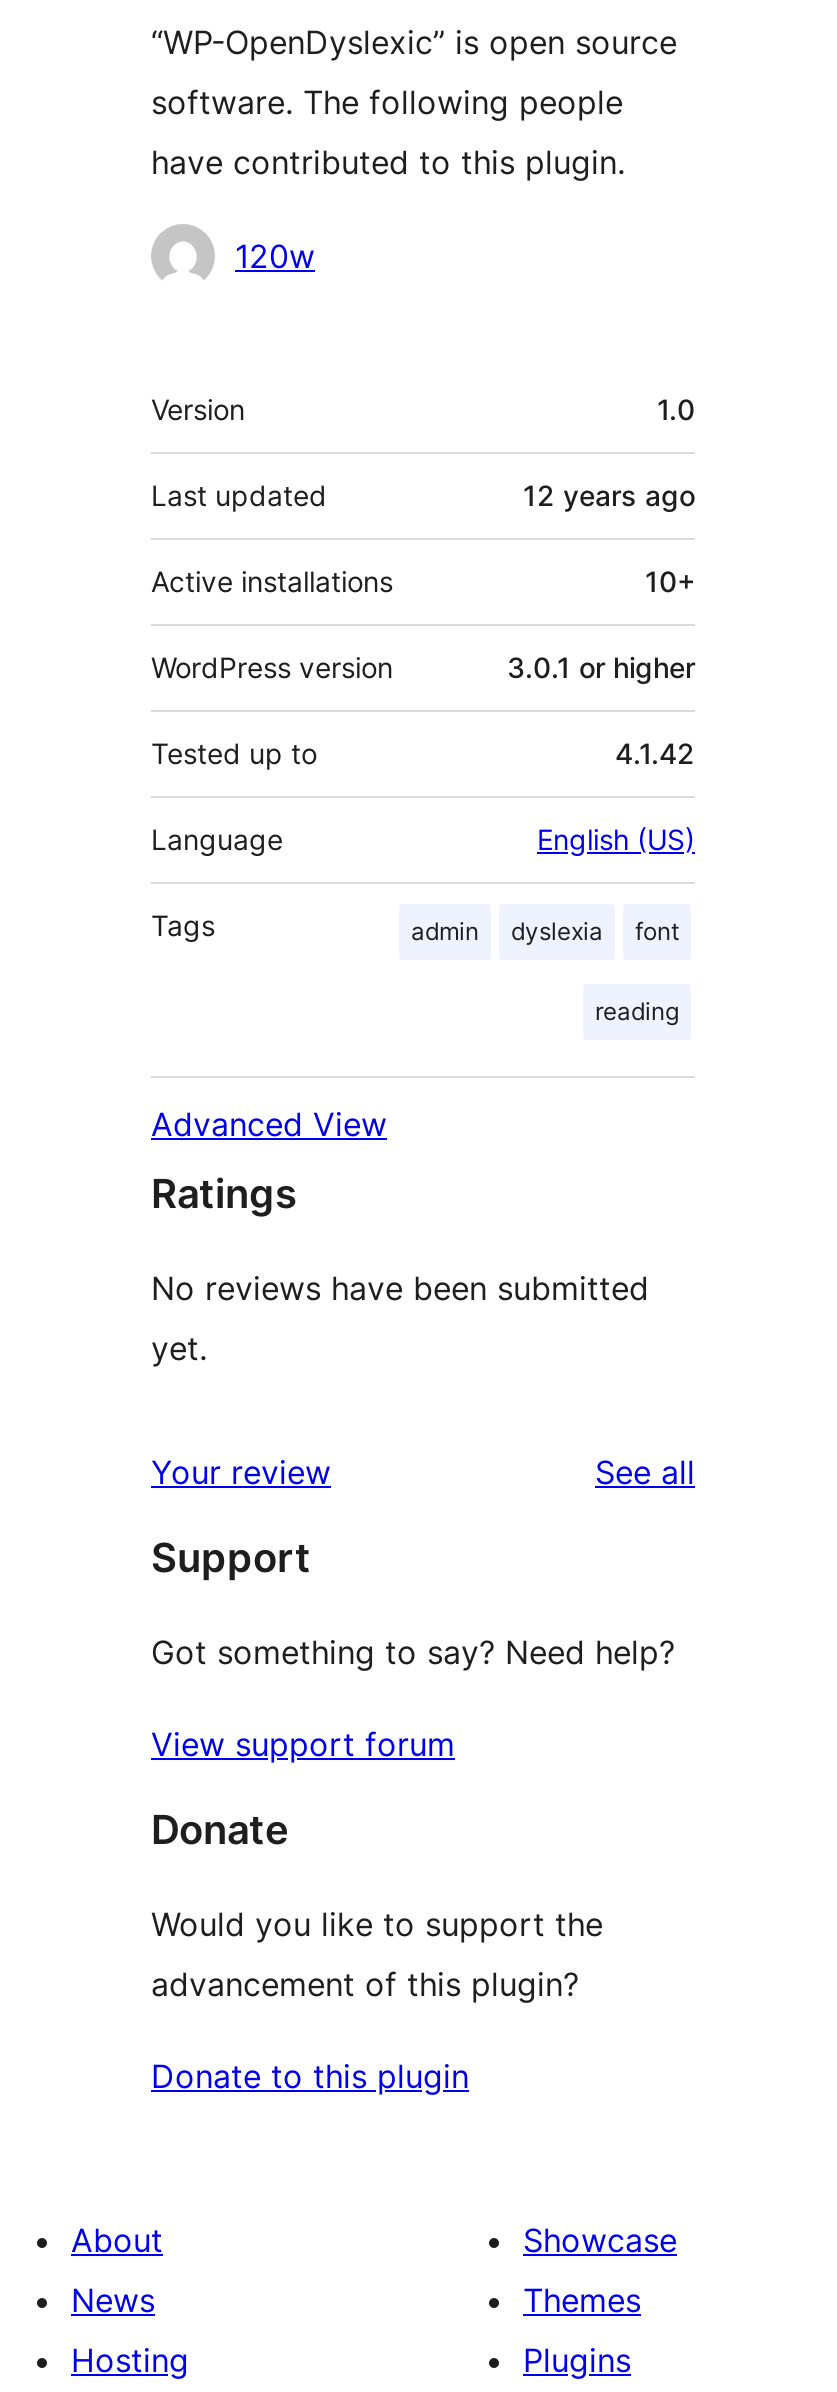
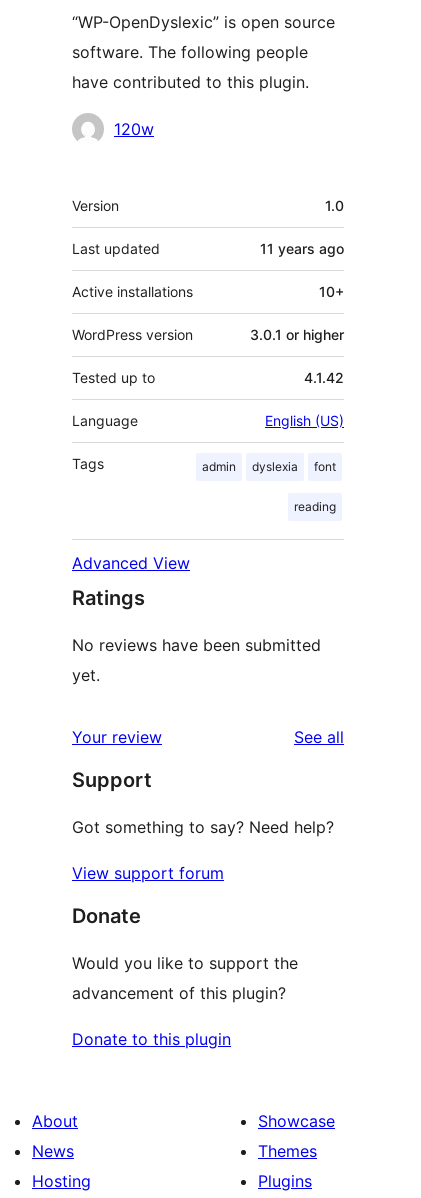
[523,479,695,513] 12 years ago -> [260,240,344,257] 11 years ago

